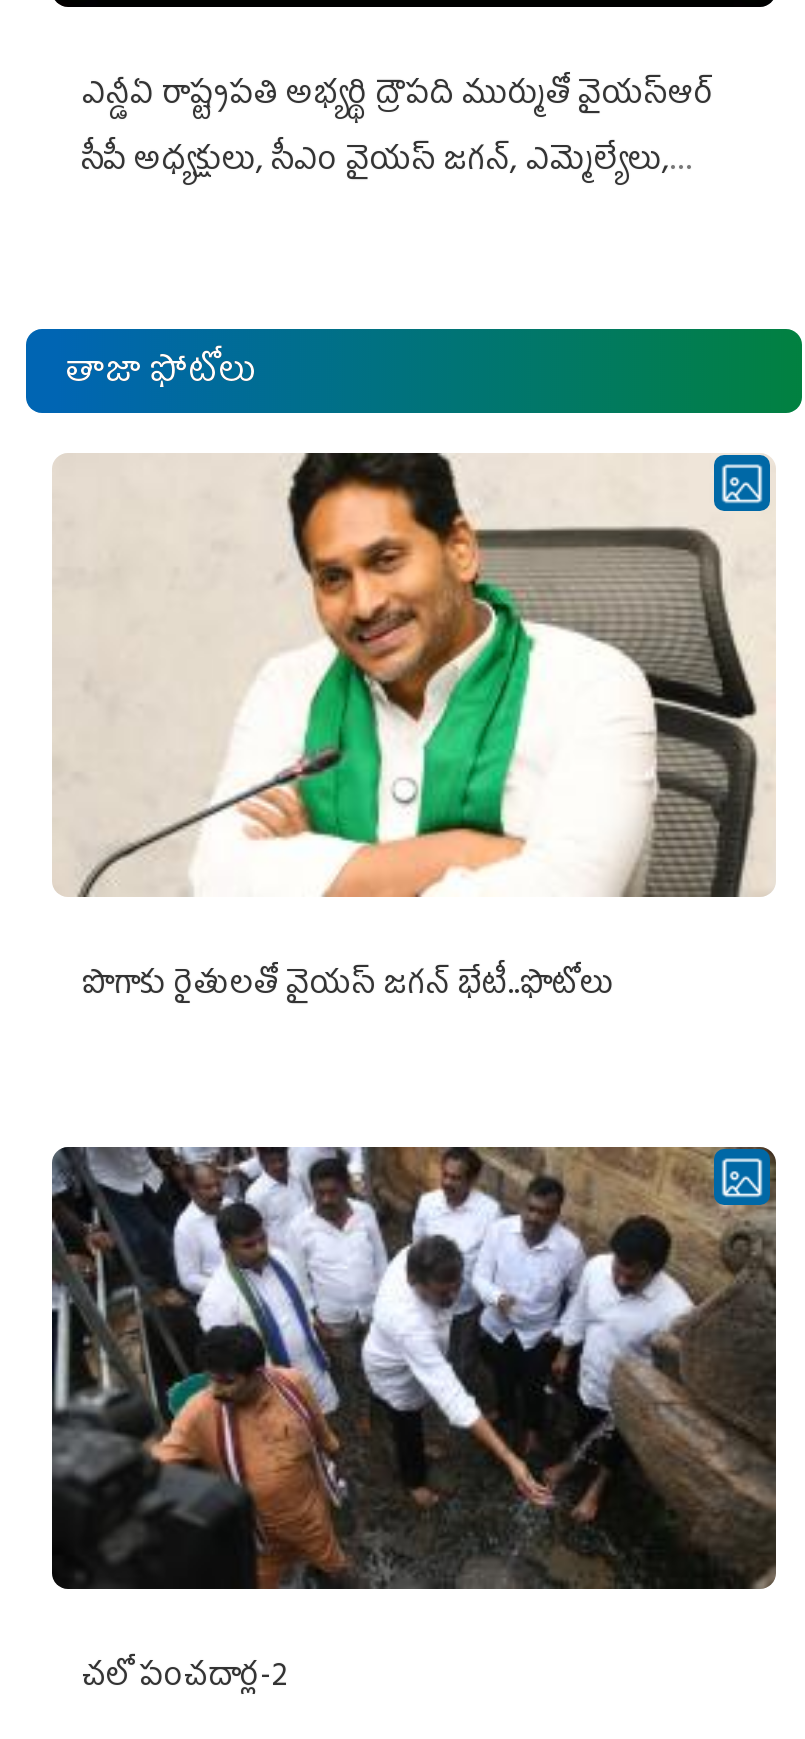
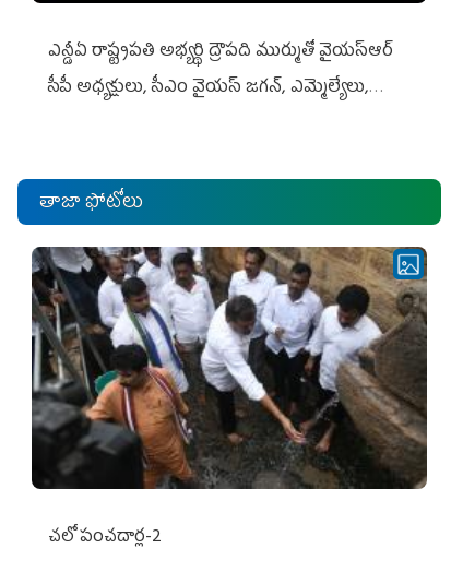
[52,452,776,1016] [image] | పొగాకు రైతులతో వైయస్‌ జగన్‌ భేటీ..ఫొటోలు -> none

